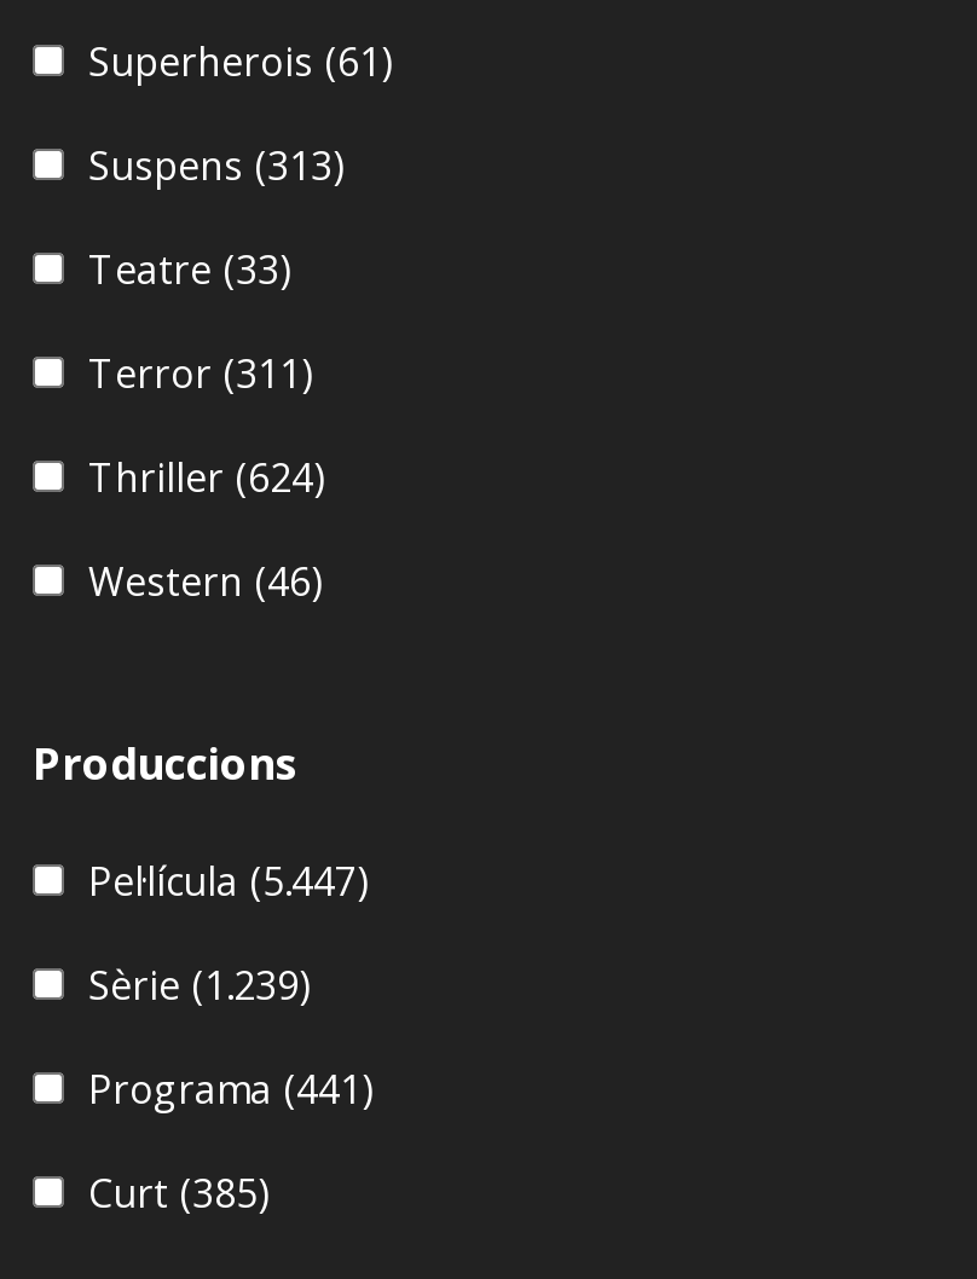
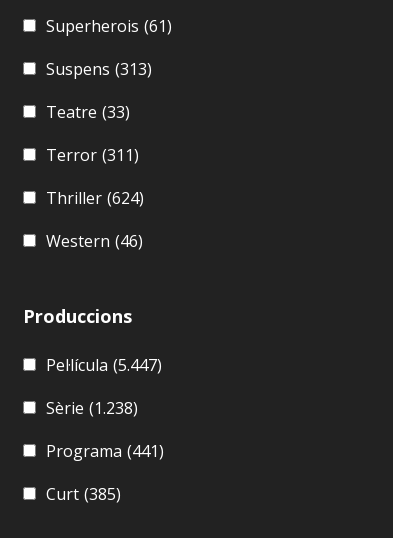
[88,958,311,1011] Sèrie (1.239) -> [46,397,138,419] Sèrie (1.238)

